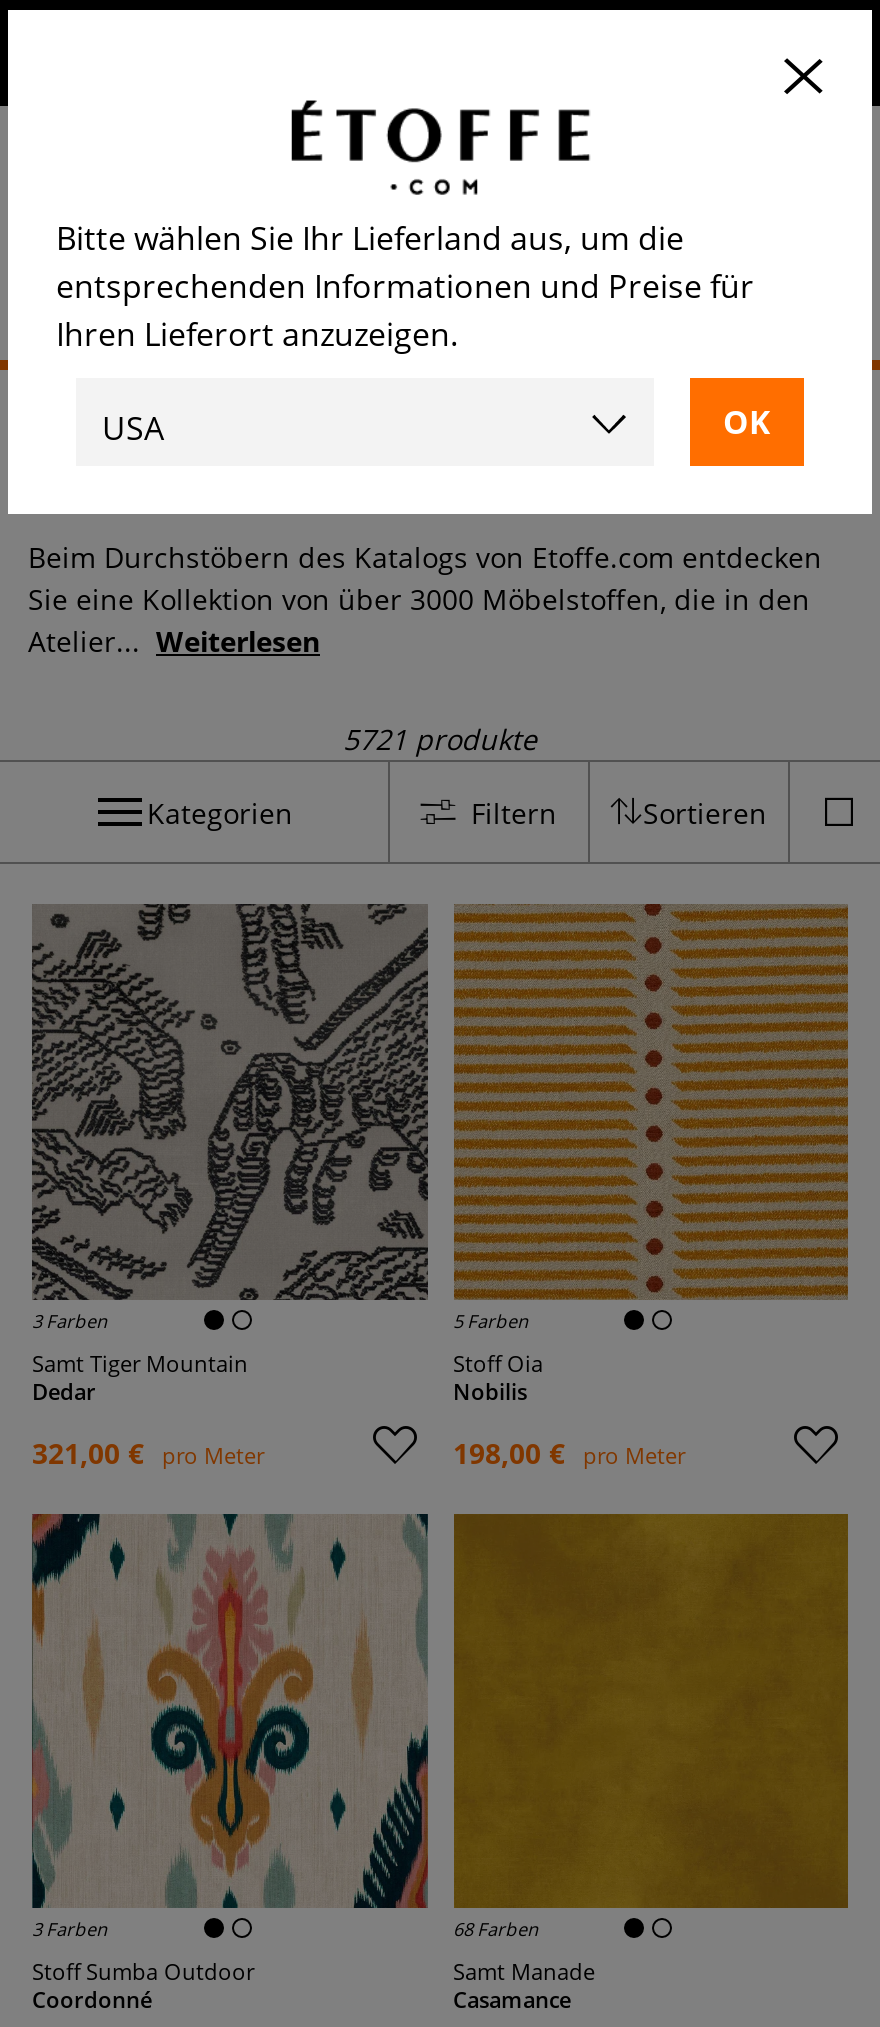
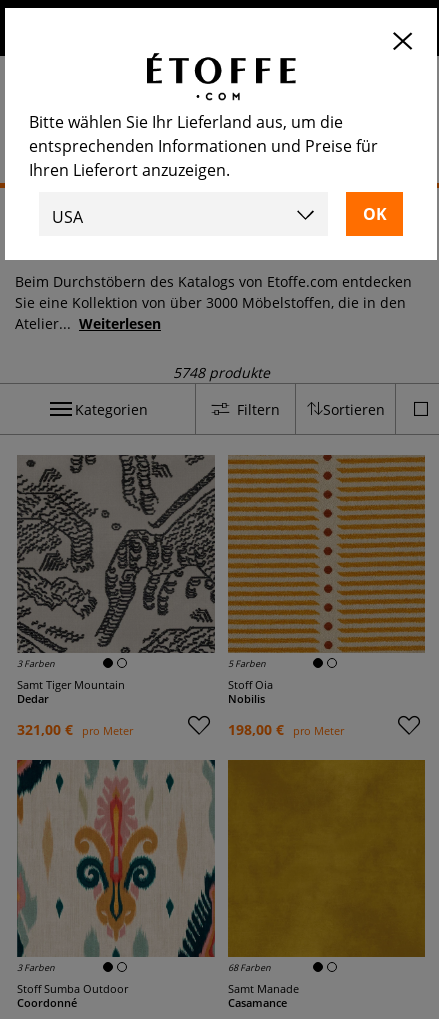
[343,720,537,758] 5721 produkte -> [172,363,269,382] 5748 produkte

